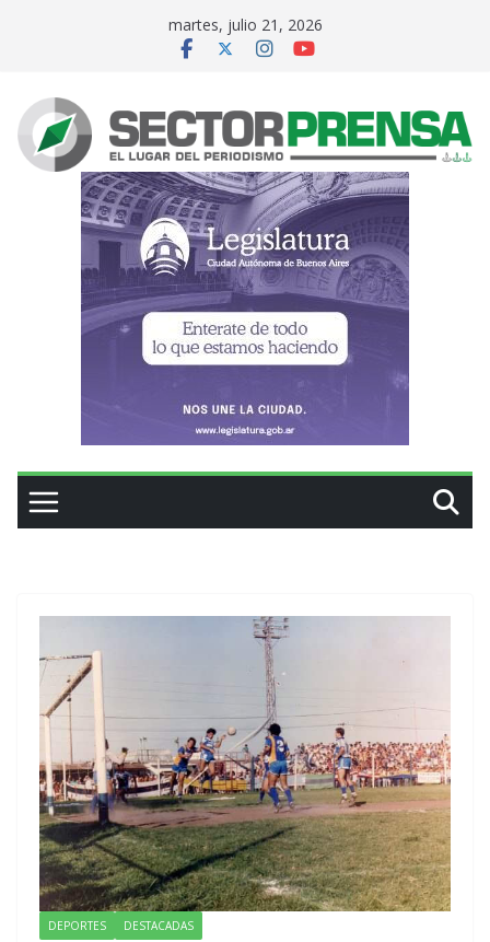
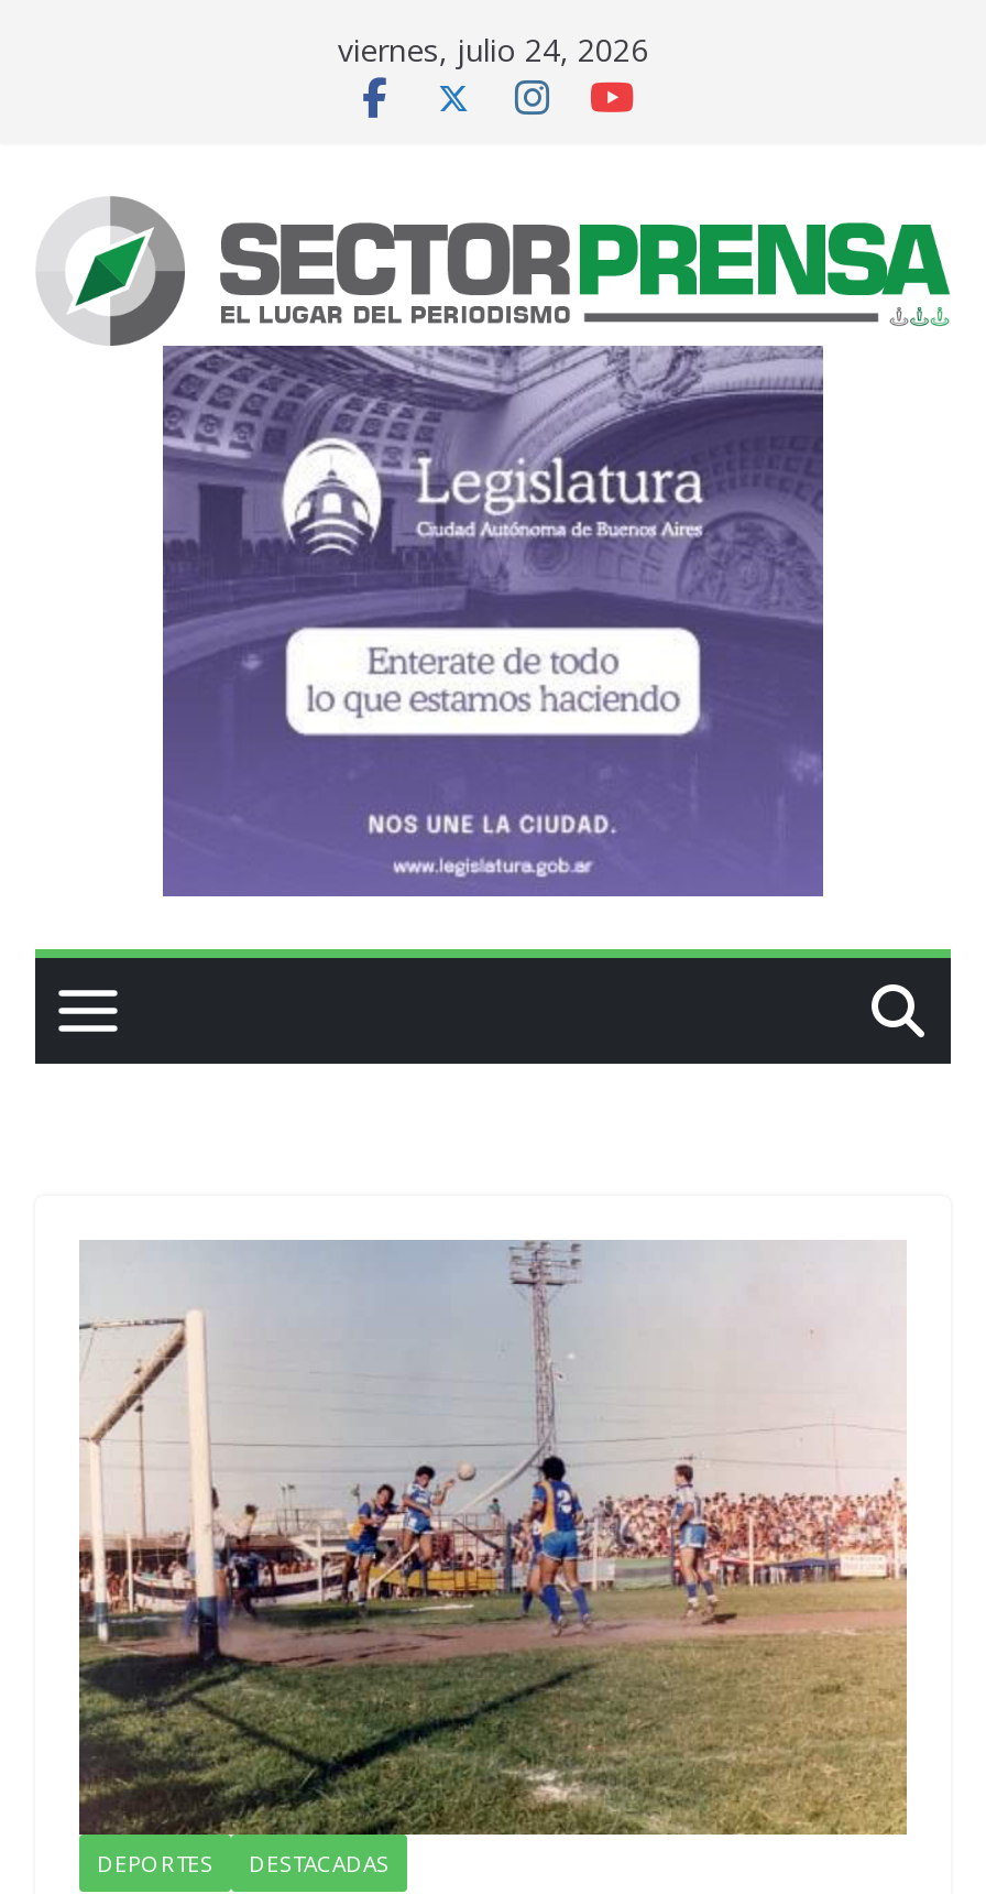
[168,14,322,35] martes, julio 21, 2026 -> [338,29,648,70] viernes, julio 24, 2026

